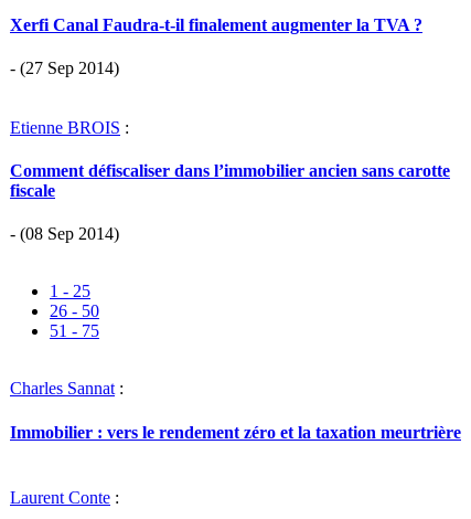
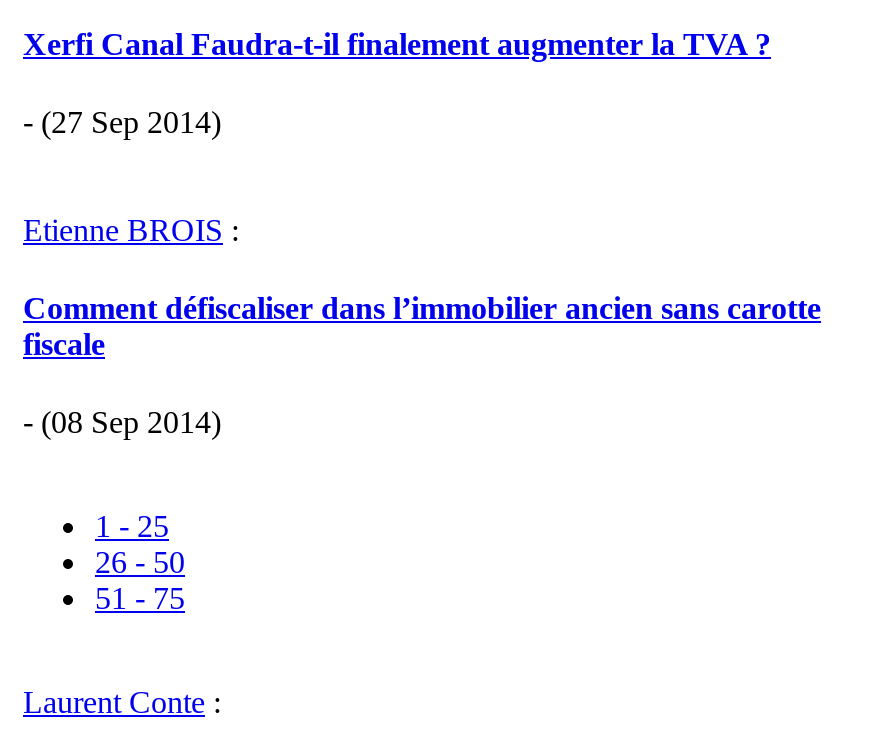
[10,379,461,441] Charles Sannat: | Immobilier : vers le rendement zéro et la taxation meurtrière -> none

